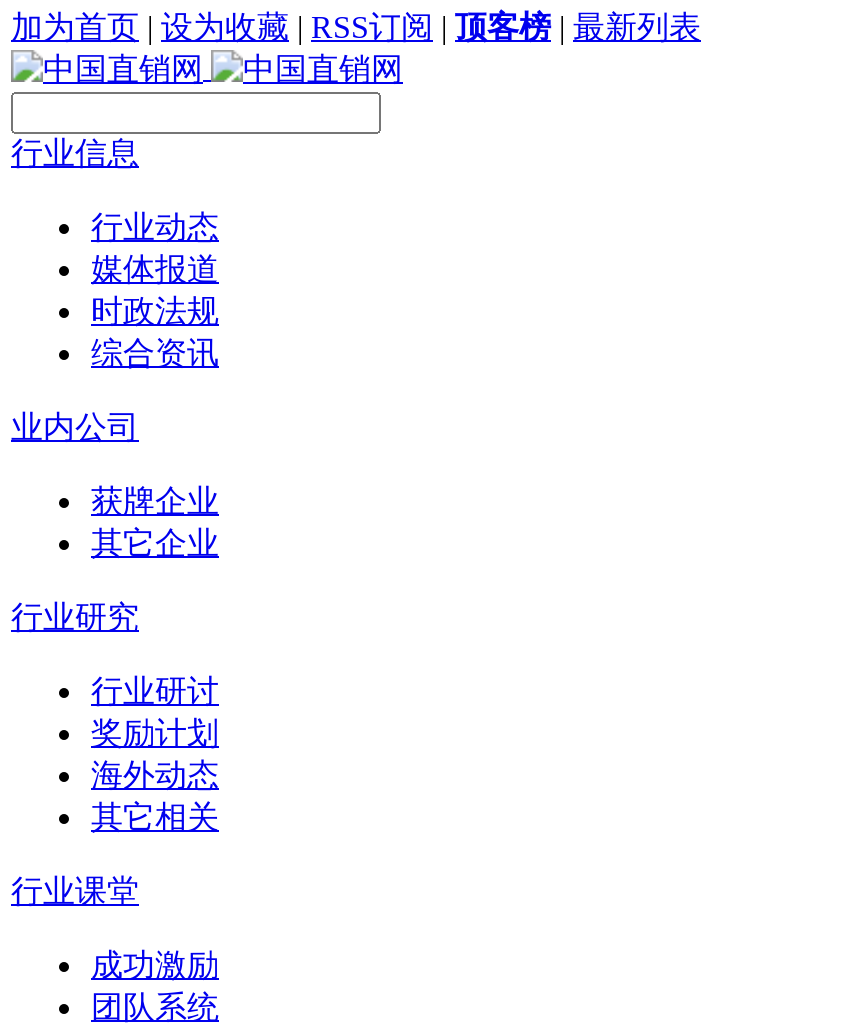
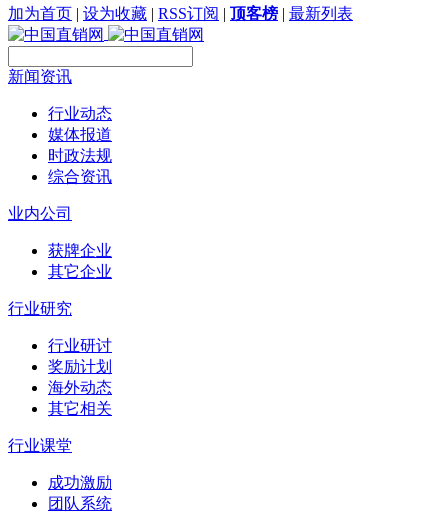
[11,136,139,170] 行业信息 -> [8,68,72,85] 新闻资讯

